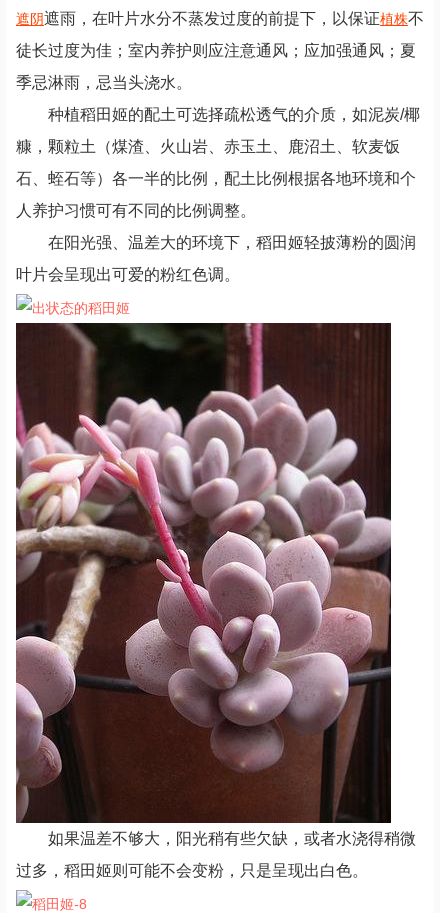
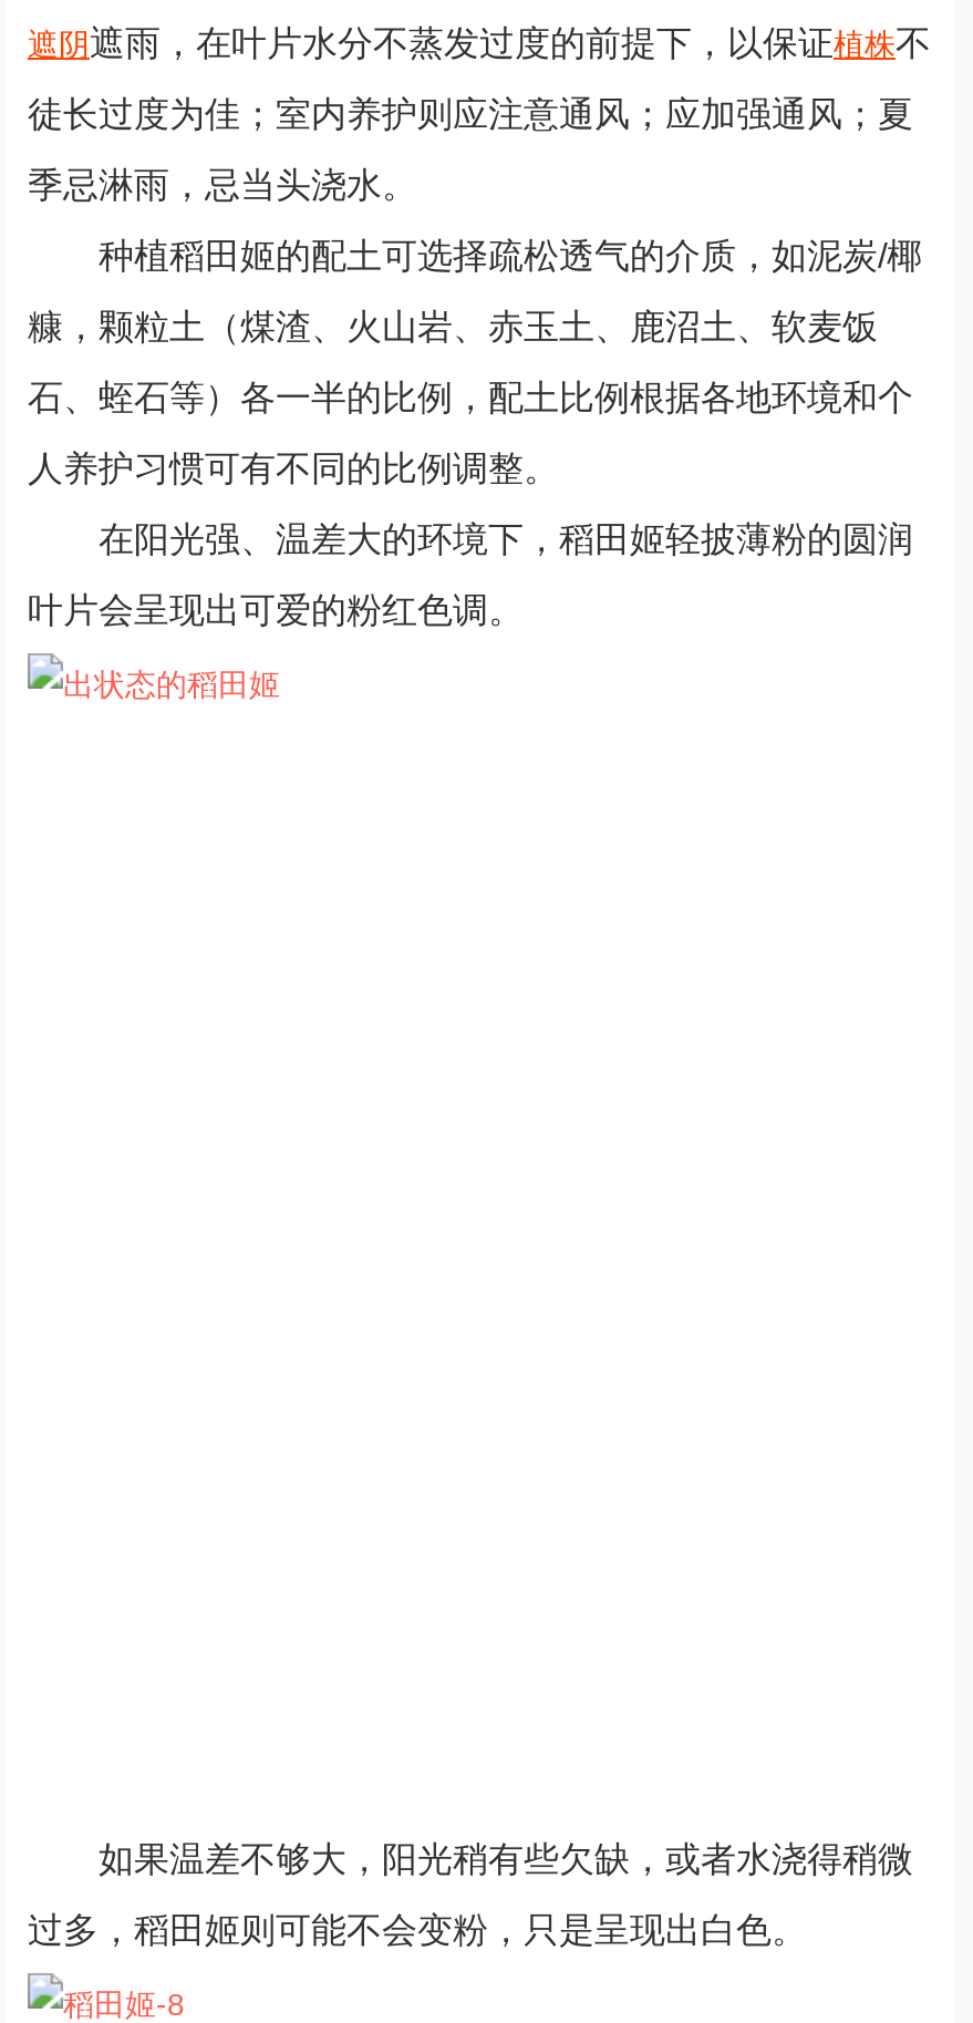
[15,322,392,824] [image] -> none

